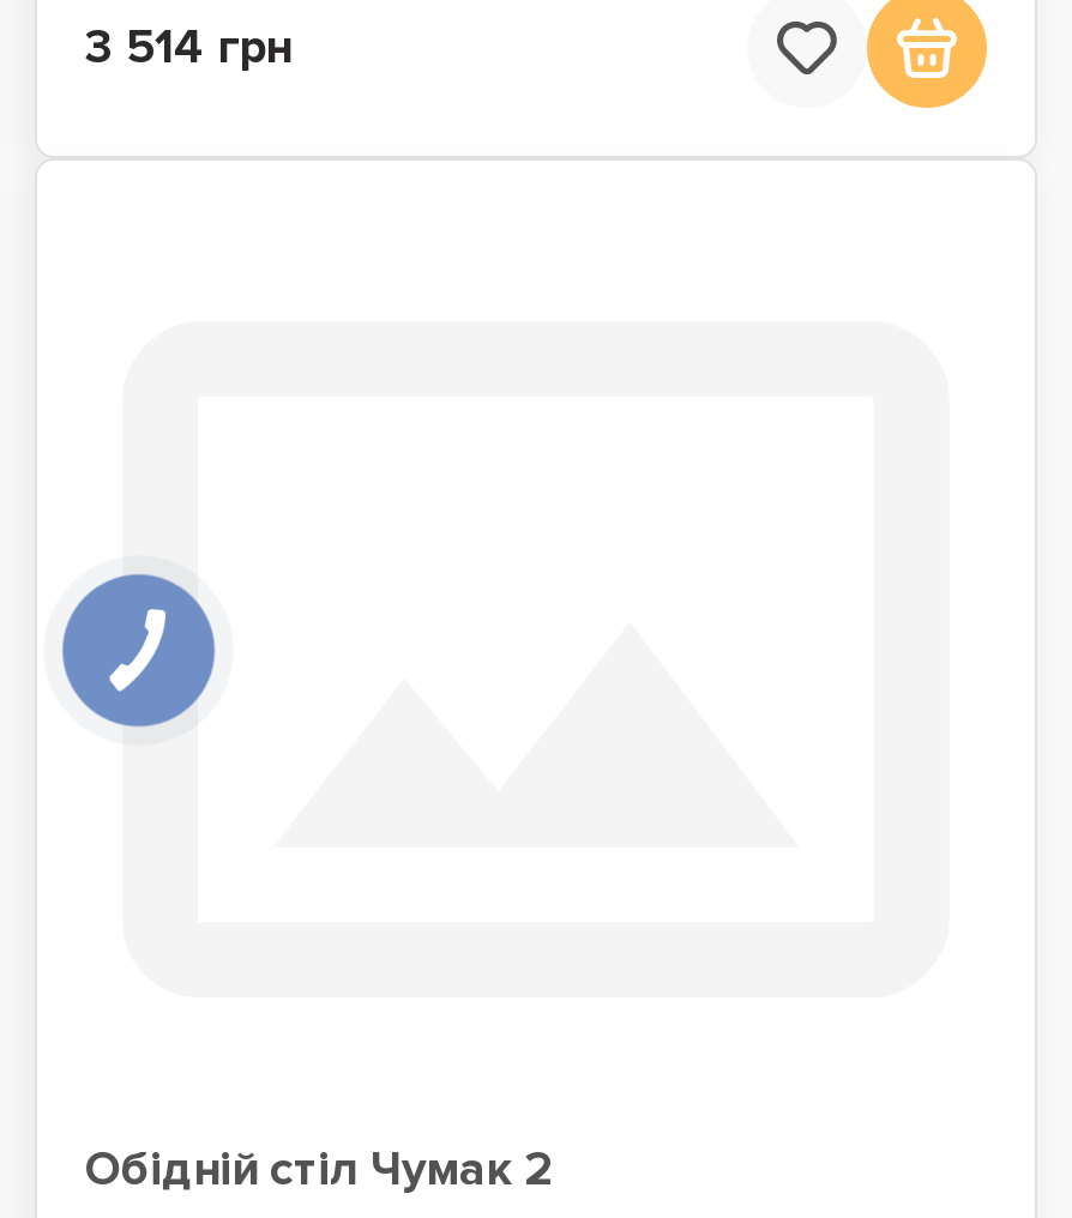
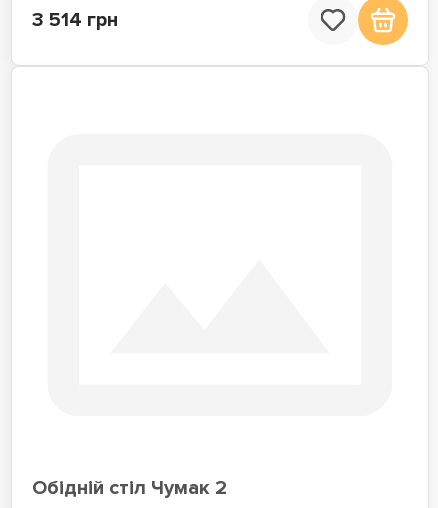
[59,571,219,731] [image] -> none

